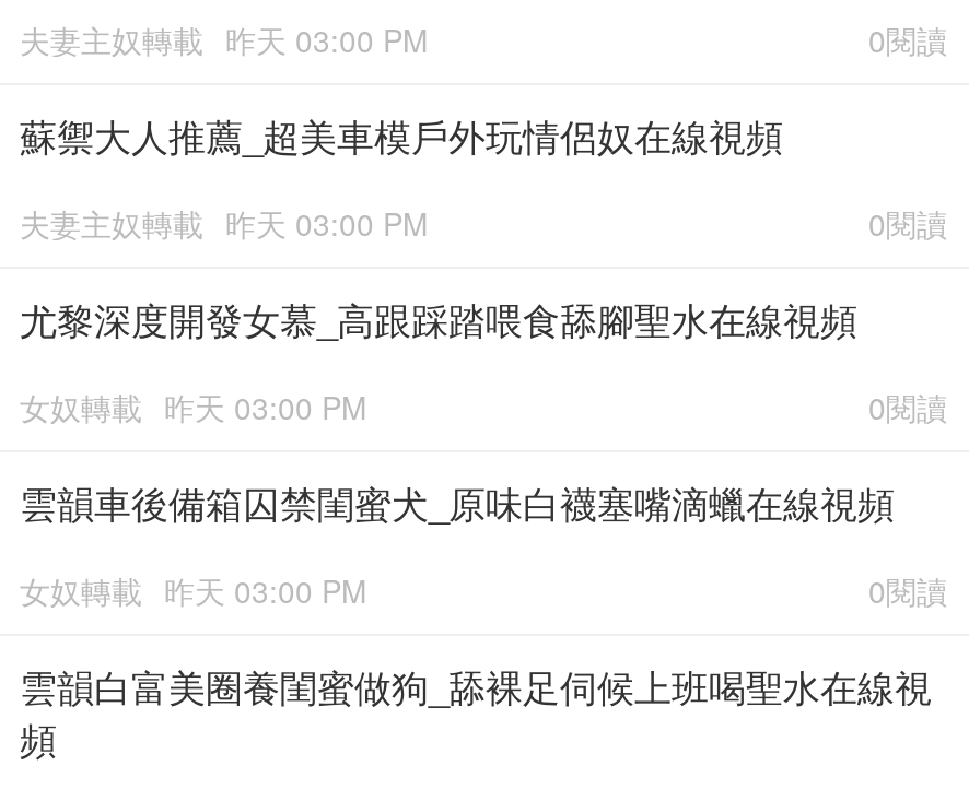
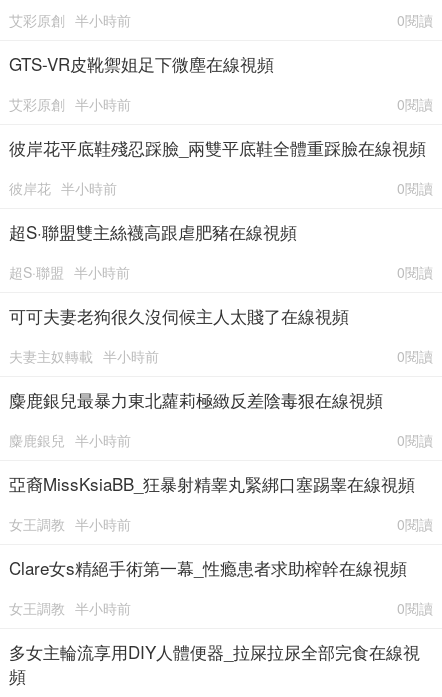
[20,17,429,61] 夫妻主奴轉載 昨天 03:00 PM -> [9,10,131,30] 艾彩原創 半小時前
[20,107,783,162] 蘇禦大人推薦_超美車模戶外玩情侶奴在線視頻 -> [9,51,274,76] GTS-VR皮靴禦姐足下微塵在線視頻
[20,201,429,245] 夫妻主奴轉載 昨天 03:00 PM -> [9,94,131,114] 艾彩原創 半小時前
[20,291,857,345] 尤黎深度開發女慕_高跟踩踏喂食舔腳聖水在線視頻 -> [9,135,426,160] 彼岸花平底鞋殘忍踩臉_兩雙平底鞋全體重踩臉在線視頻
[20,385,367,428] 女奴轉載 昨天 03:00 PM -> [9,178,117,198] 彼岸花 半小時前
[20,474,895,529] 雲韻車後備箱囚禁閨蜜犬_原味白襪塞嘴滴蠟在線視頻 -> [9,219,297,244] 超S·聯盟雙主絲襪高跟虐肥豬在線視頻
[20,568,932,713] 女奴轉載 昨天 03:00 PM | 雲韻白富美圈養閨蜜做狗_舔裸足伺候上班喝聖水在線視 -> [9,262,433,664] 超S·聯盟 半小時前 | 可可夫妻老狗很久沒伺候主人太賤了在線視頻 | 0閱讀 | 夫妻主奴轉載 半小時前 | 麋鹿銀兒最暴力東北蘿莉極緻反差陰毒狠在線視頻 | 0閱讀 | 麋鹿銀兒 半小時前 | 亞裔MissKsiaBB_狂暴射精睾丸緊綁口塞踢睾在線視頻 | 0閱讀 | 女王調教 半小時前 | Clare女s精絕手術第一幕_性瘾患者求助榨幹在線視頻 | 0閱讀 | 女王調教 半小時前 | 多女主輪流享用DIY人體便器_拉屎拉尿全部完食在線視

